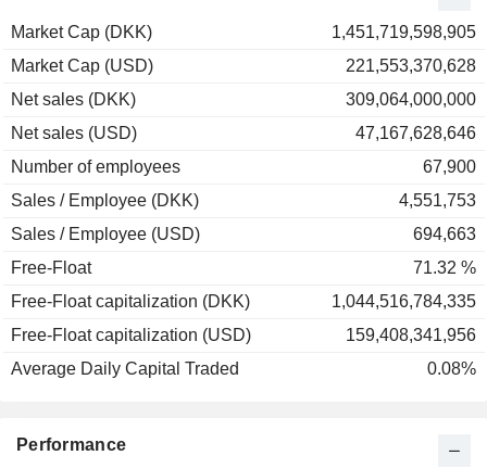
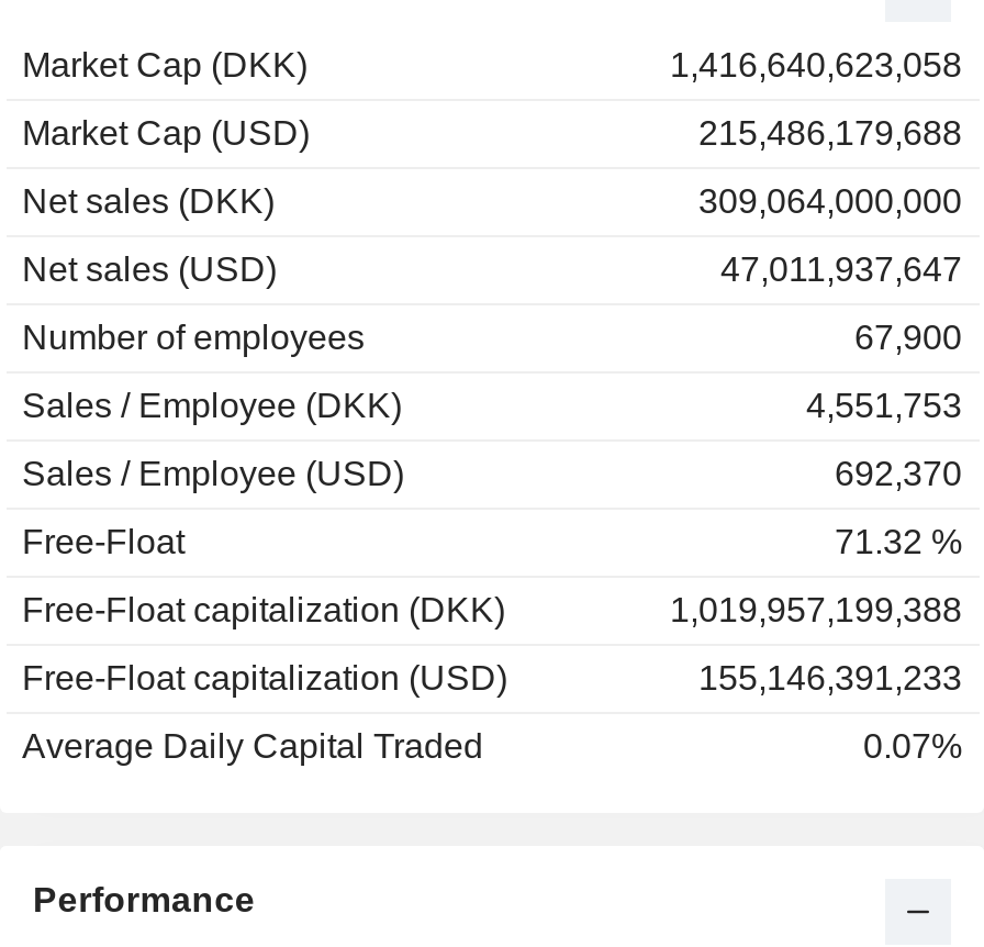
[332,23,476,41] 1,451,719,598,905 -> [670,47,962,84] 1,416,640,623,058
[346,57,476,75] 221,553,370,628 -> [698,115,962,152] 215,486,179,688
[355,124,476,142] 47,167,628,646 -> [720,251,962,288] 47,011,937,647
[413,225,476,243] 694,663 -> [835,455,962,493] 692,370
[332,292,476,311] 1,044,516,784,335 -> [670,591,962,629] 1,019,957,199,388
[346,326,476,344] 159,408,341,956 -> [698,660,962,697] 155,146,391,233
[427,360,476,378] 0.08% -> [863,728,962,765] 0.07%

